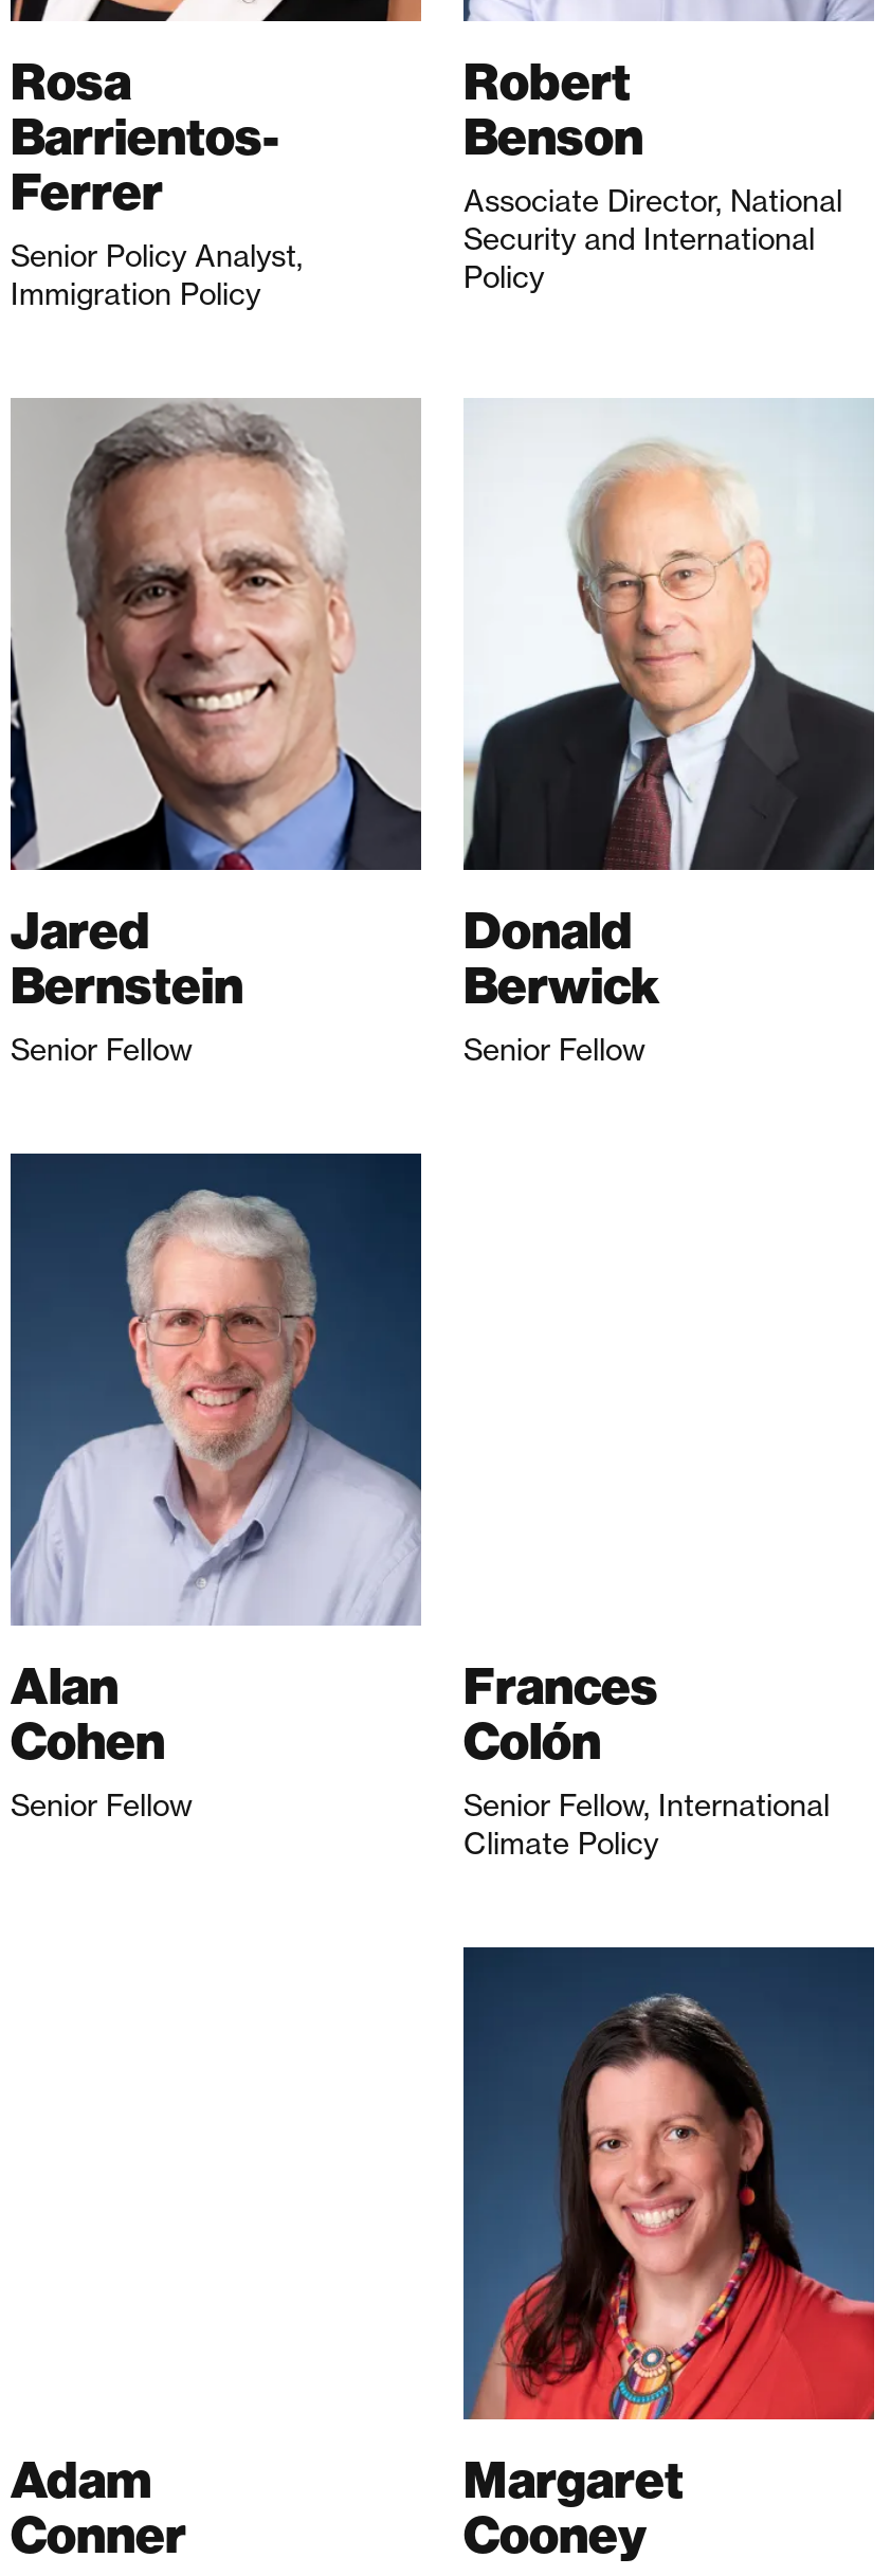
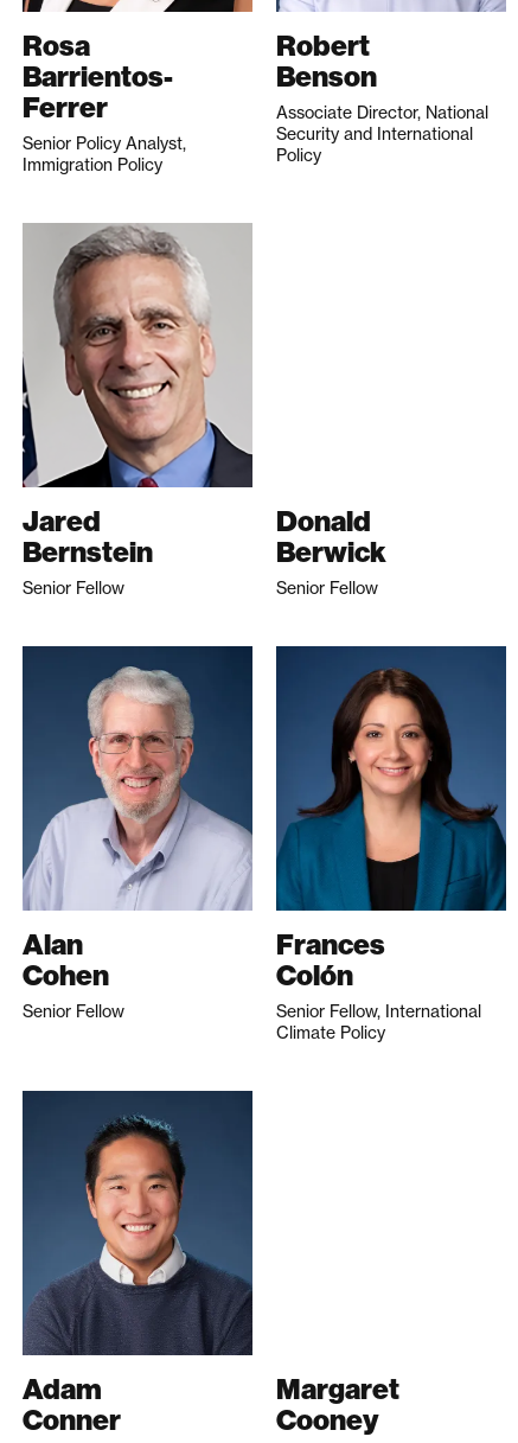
[461,398,876,872] [image] -> none
none -> [275,645,507,912] [image]
none -> [21,1090,254,1356] [image]
[461,1945,876,2421] [image] -> none

